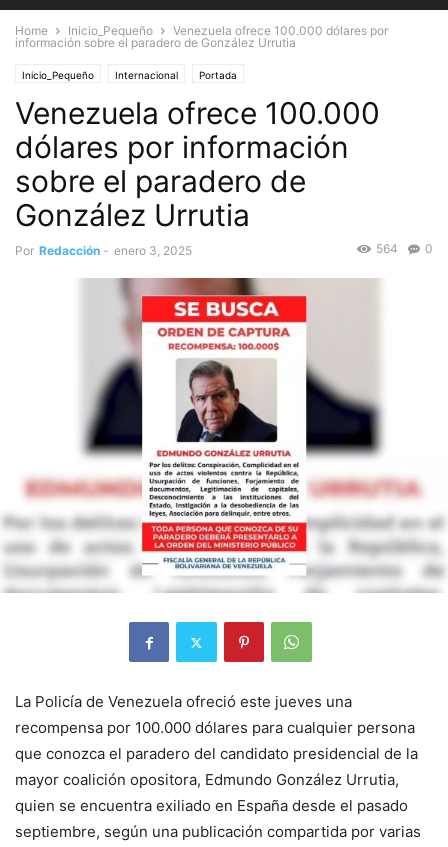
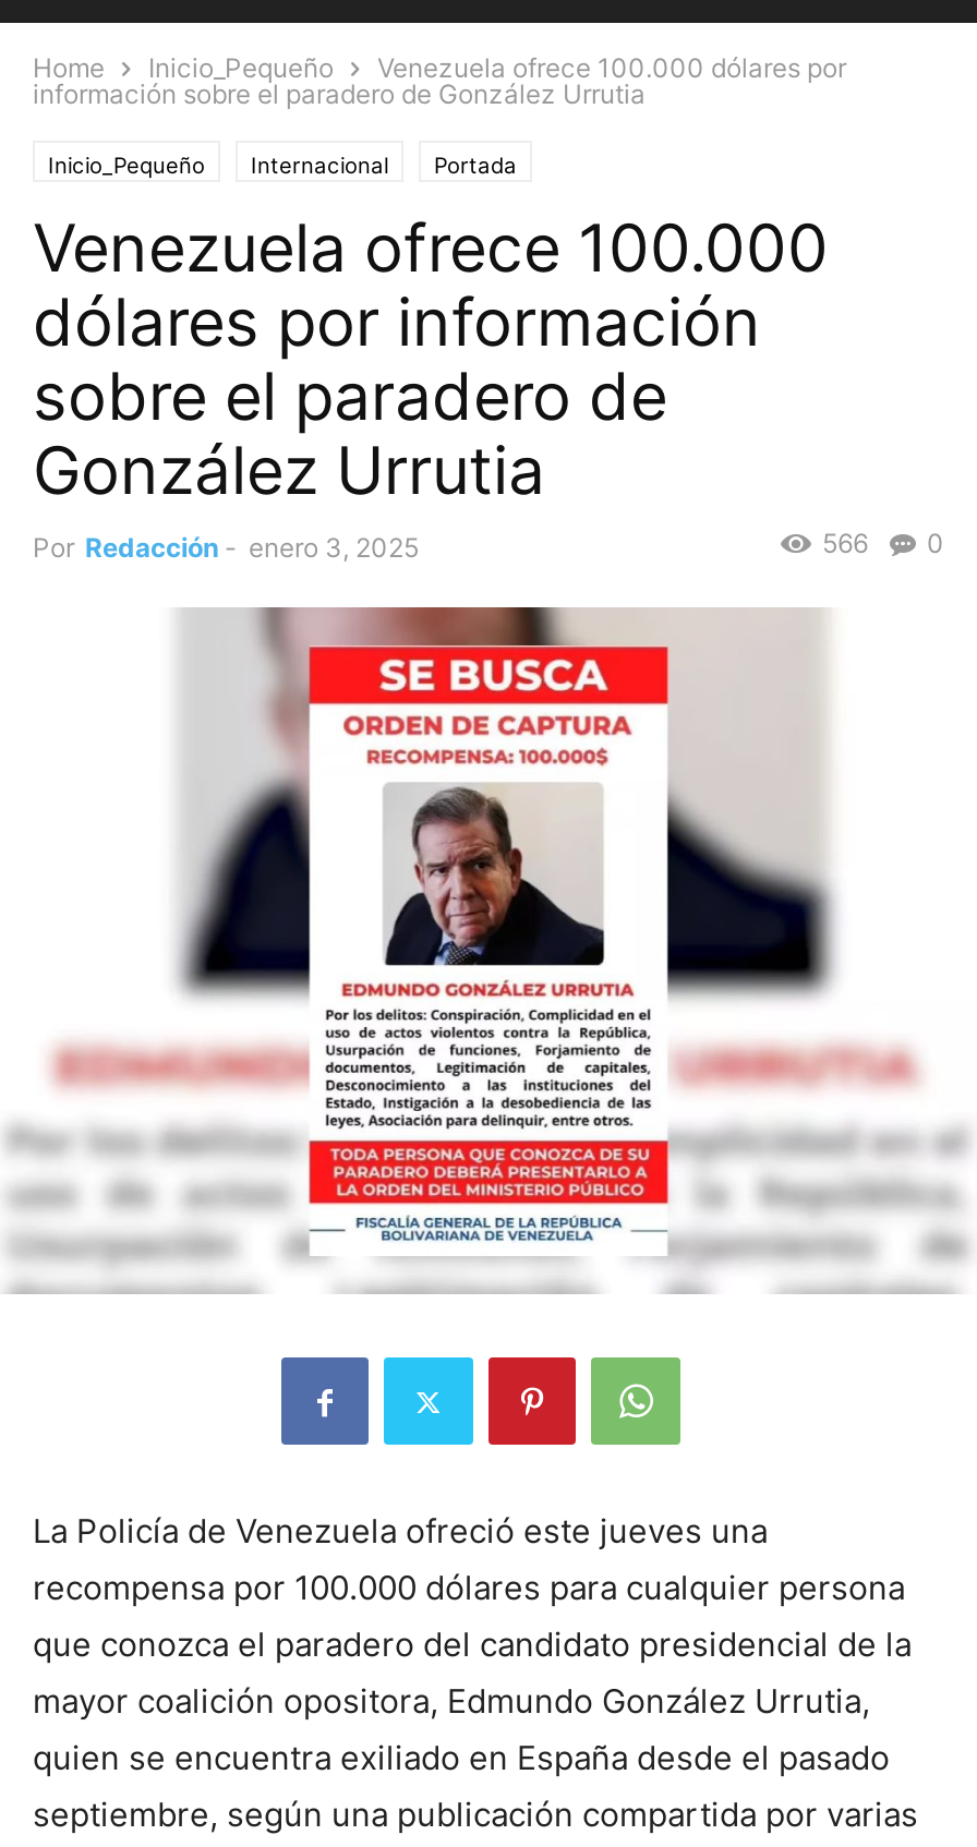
[376,241,433,256] 564 0 -> [822,527,944,559] 566 0

